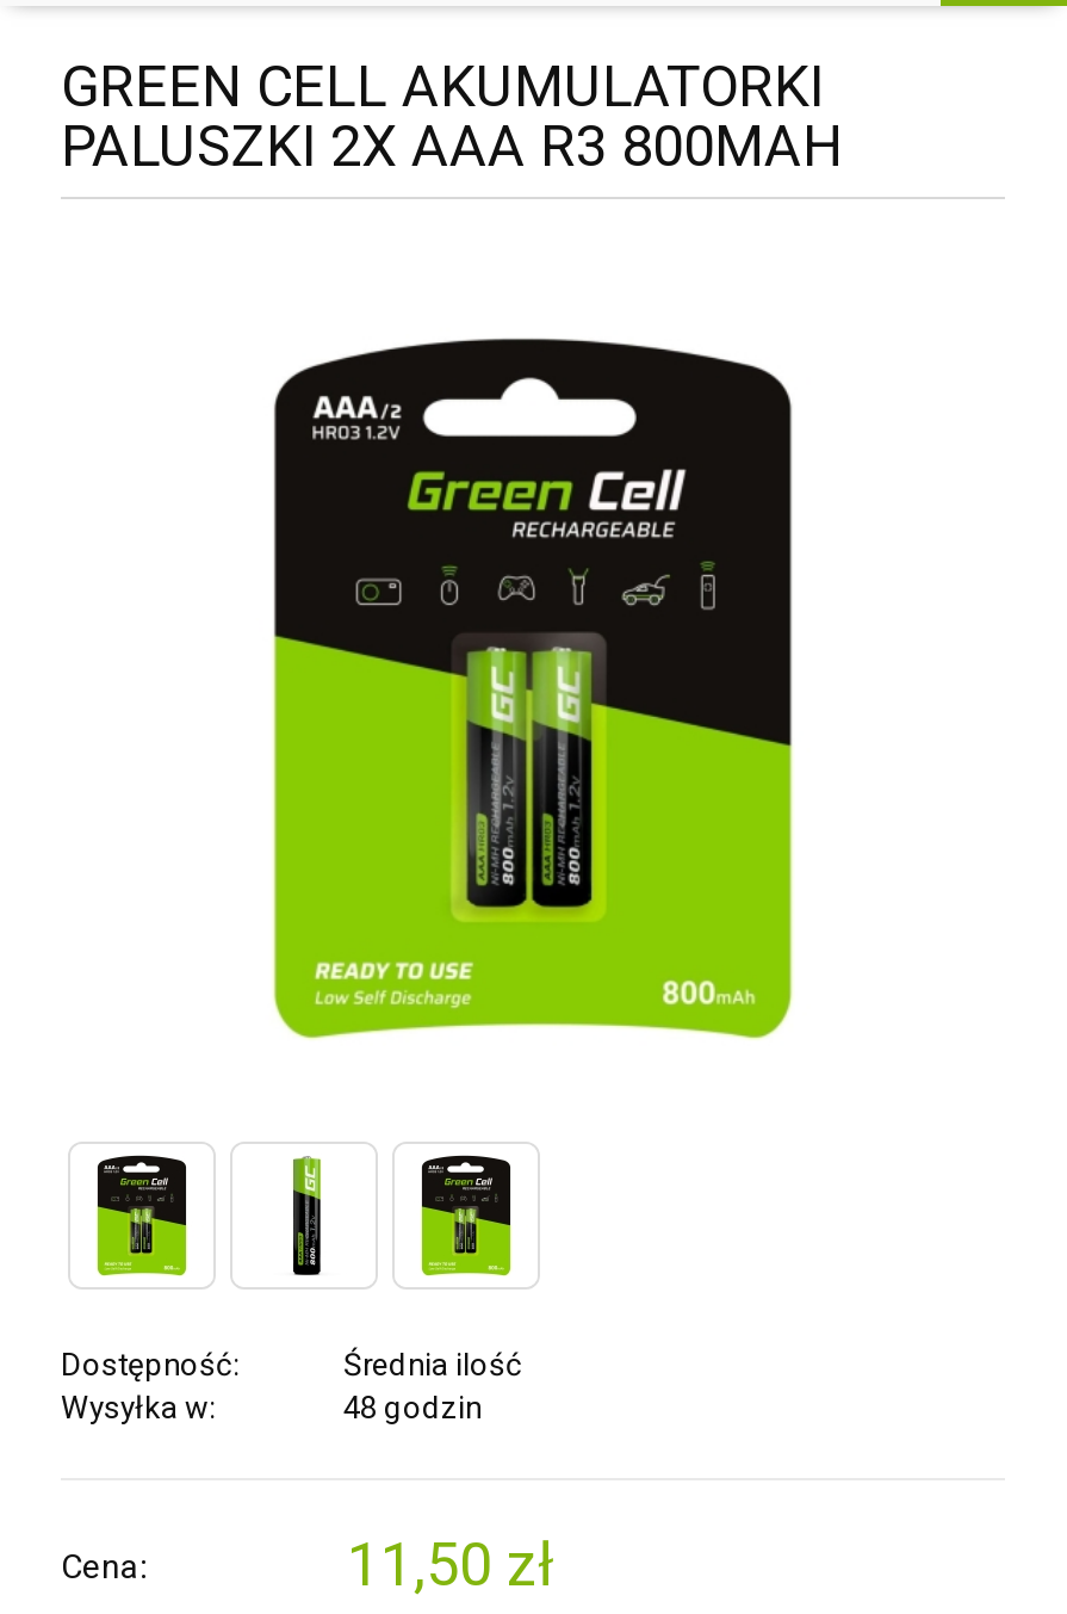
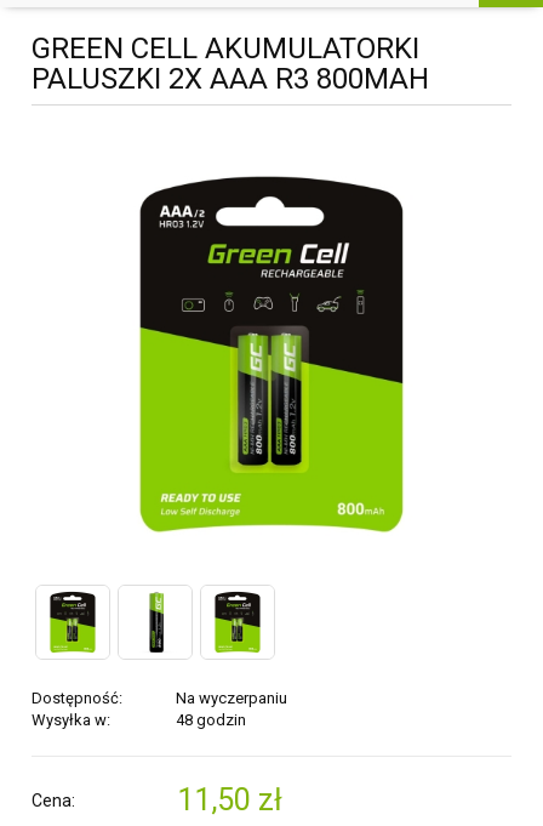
[343,1347,522,1383] Średnia ilość -> [175,689,287,707] Na wyczerpaniu

